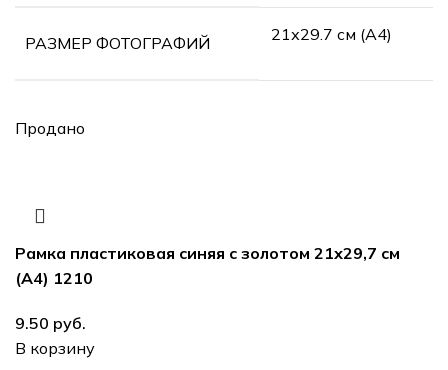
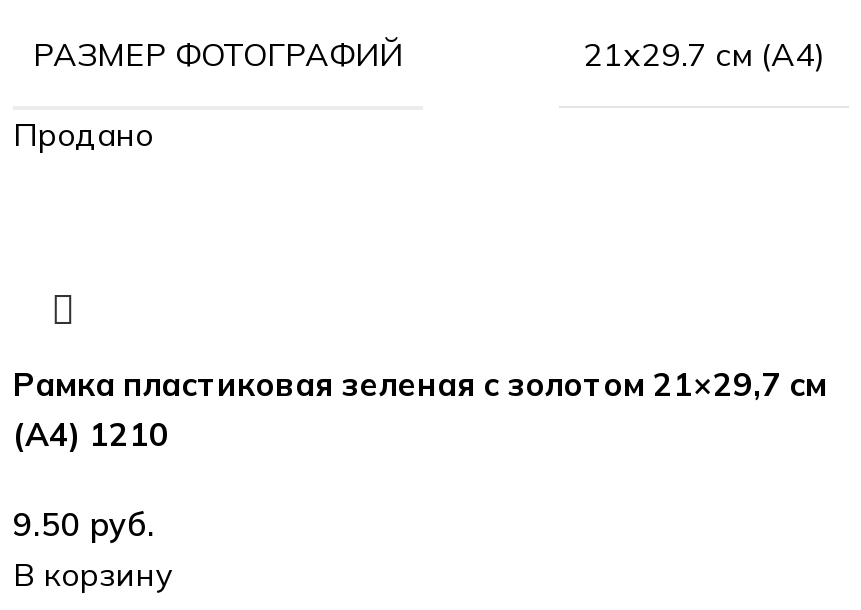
[15,242,400,262] Рамка пластиковая синяя с золотом 21х29,7 см -> [13,364,827,404] Рамка пластиковая зеленая с золотом 21×29,7 см
[53,312,86,332] руб. -> [13,504,155,544] 9.50 руб.

